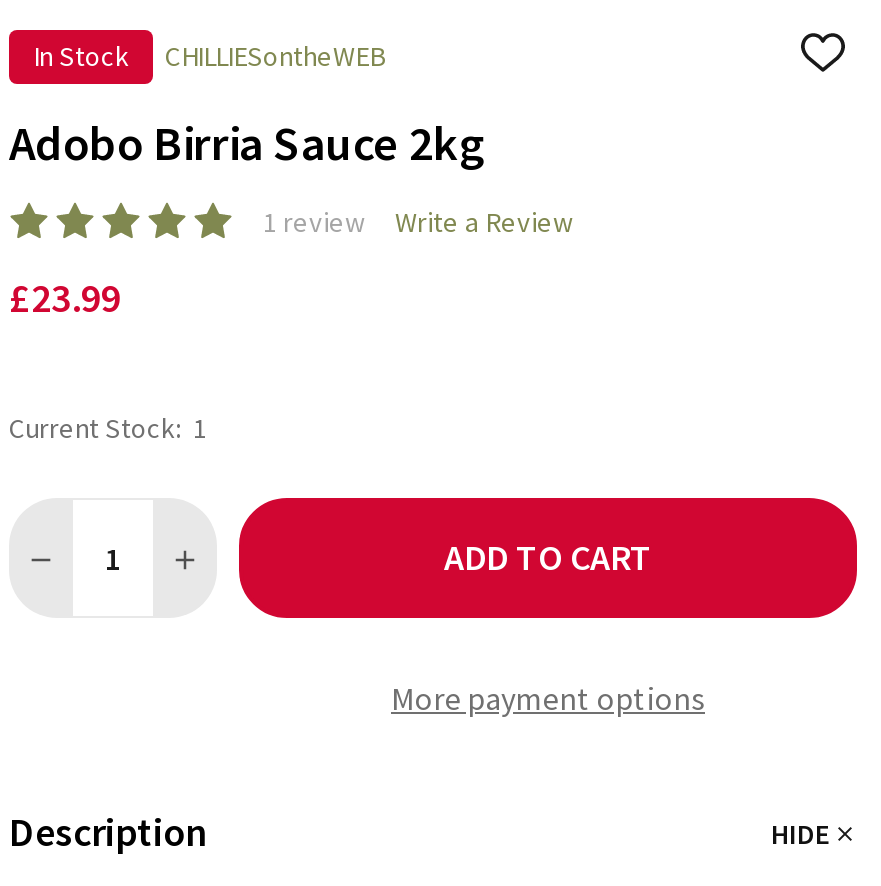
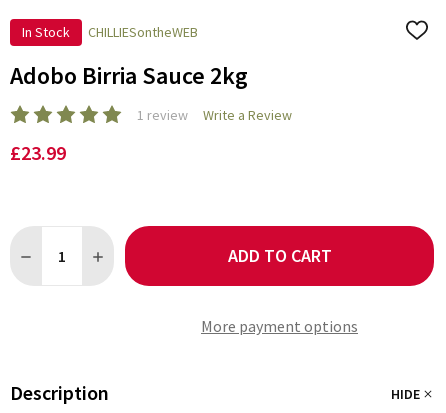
[9,409,207,445] Current Stock: 1 -> none

